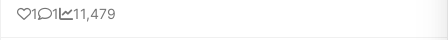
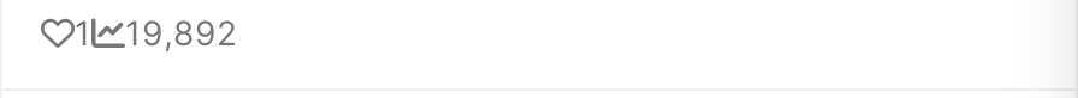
[52,4,116,21] 1 | 11,479 -> [125,11,236,51] 19,892

